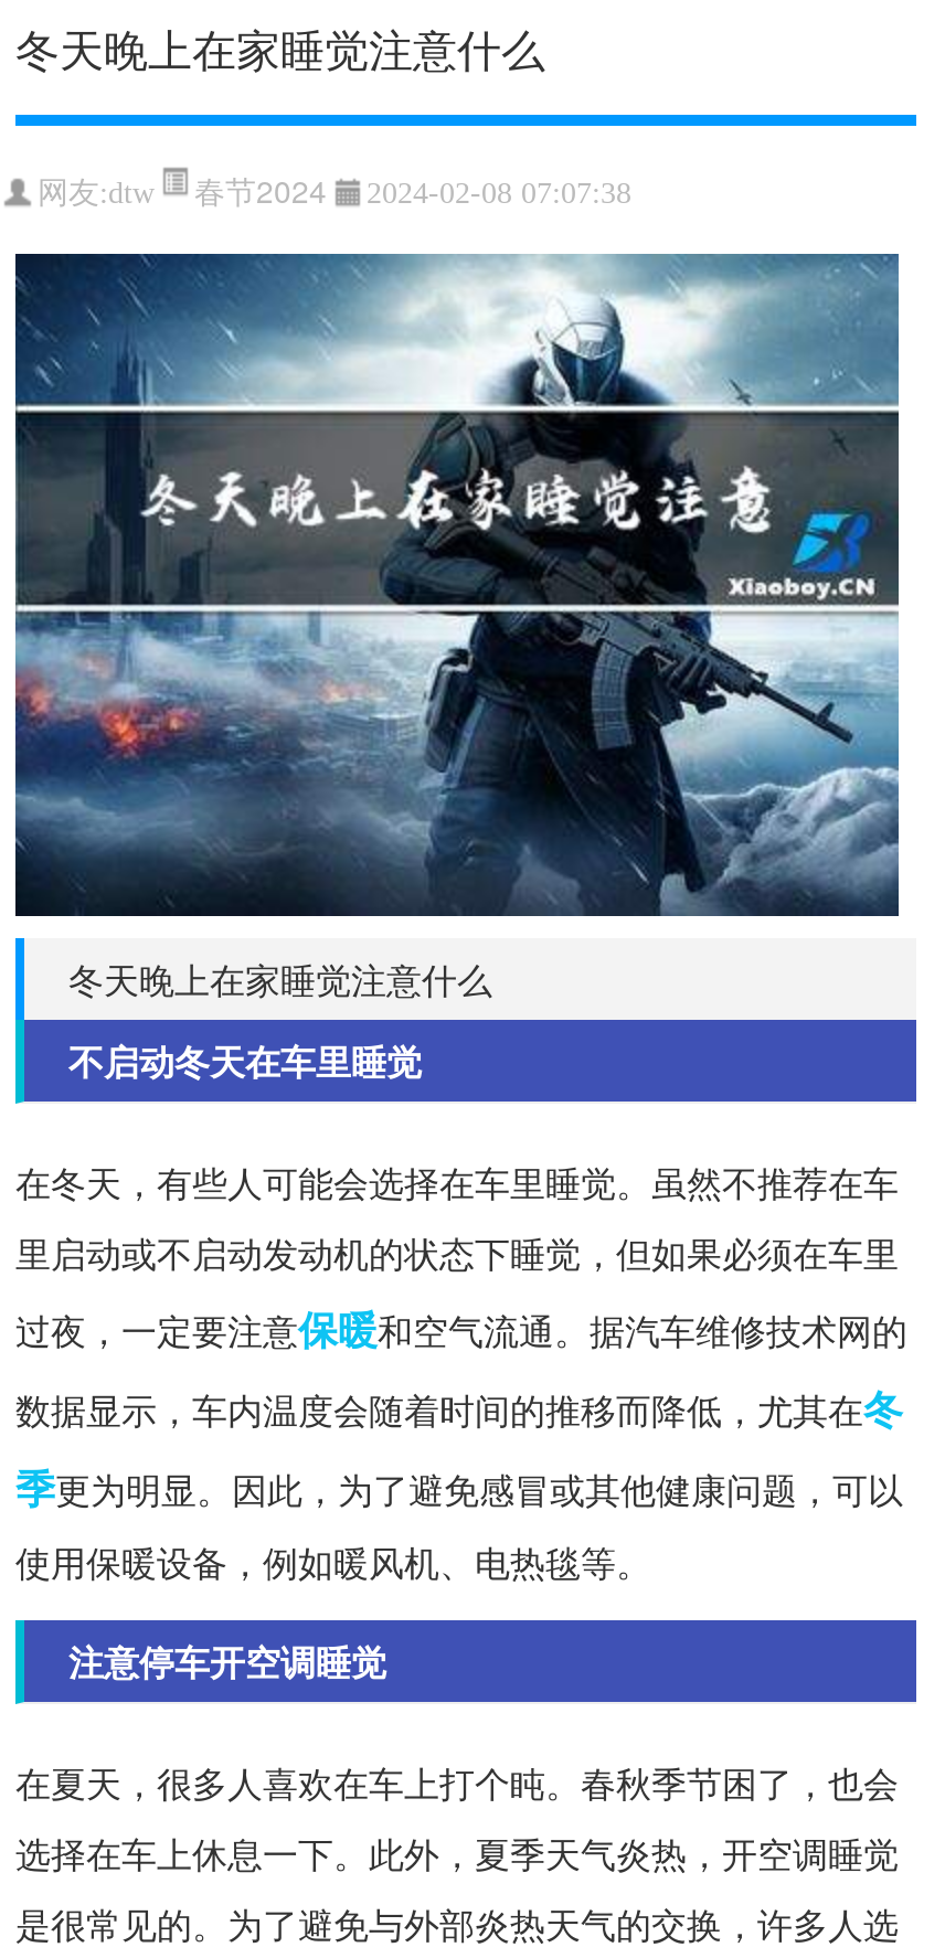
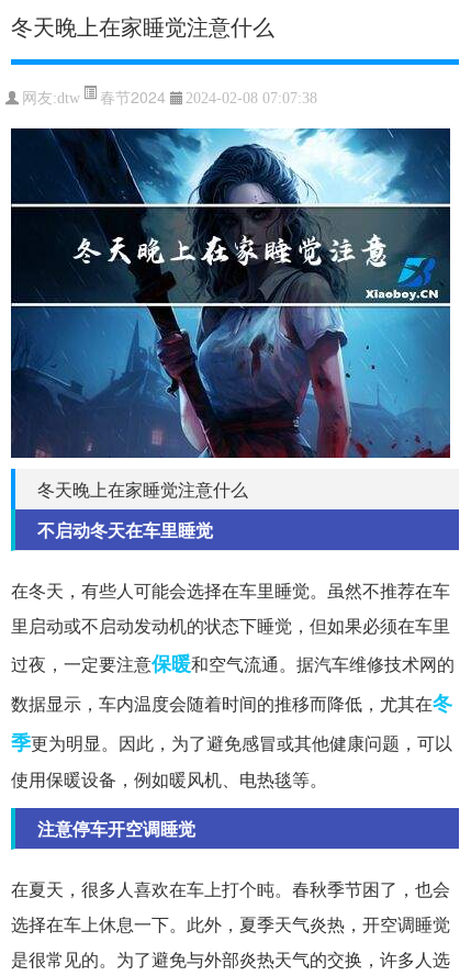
[13,254,901,918] [image] -> [10,128,451,459] [image]

